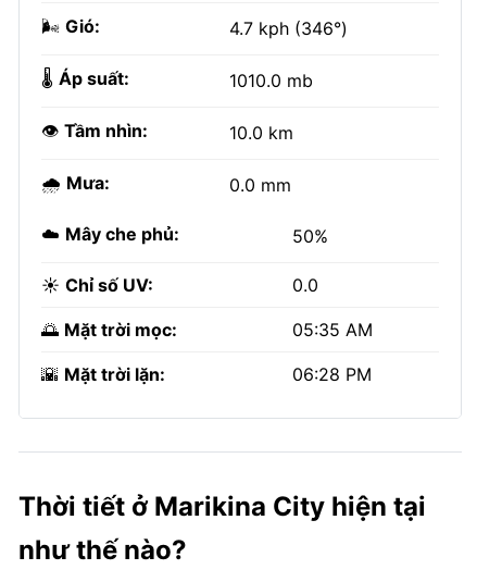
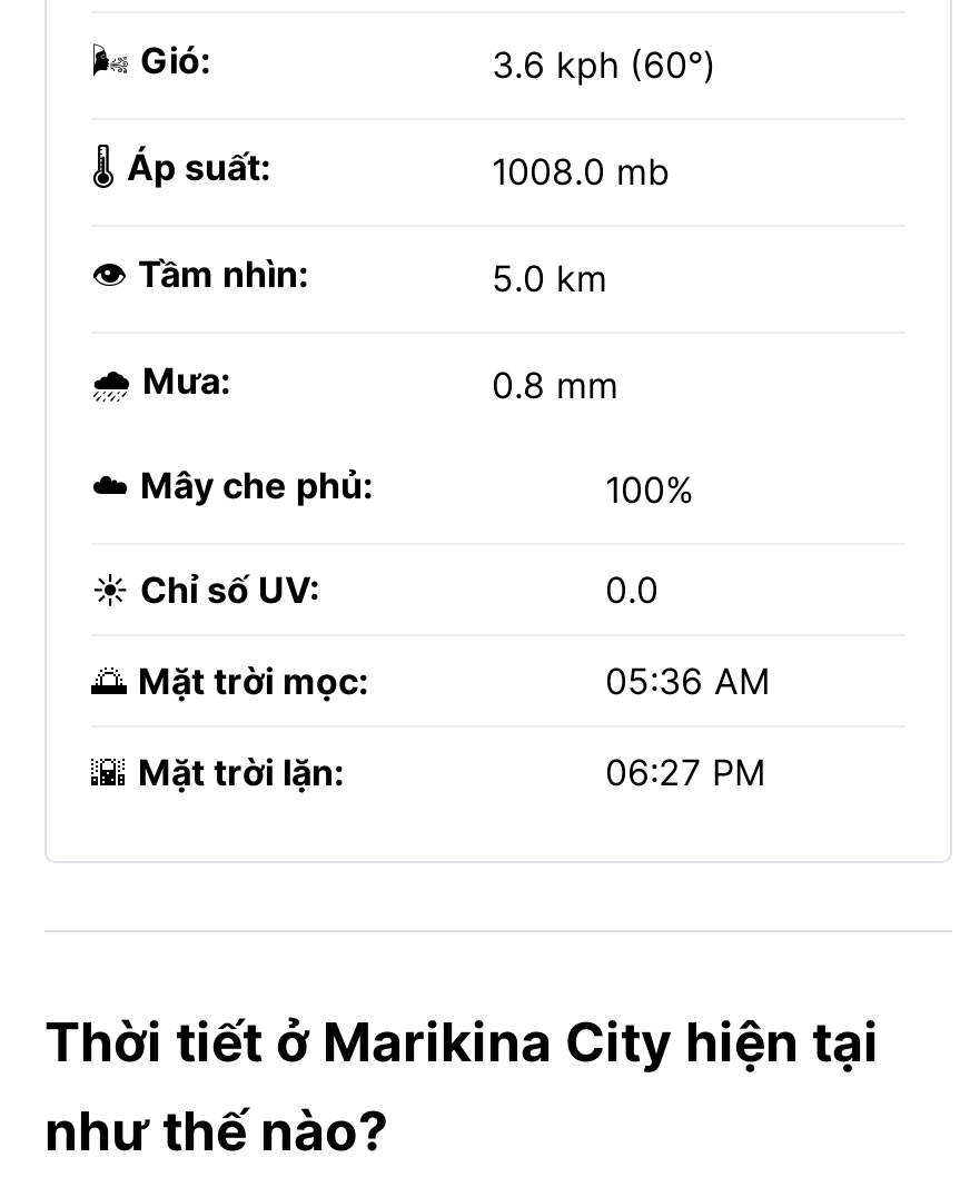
[229,17,348,39] 4.7 kph (346°) -> [492,42,716,87] 3.6 kph (60°)
[229,70,313,91] 1010.0 mb -> [492,149,670,194] 1008.0 mb
[229,122,293,144] 10.0 km -> [492,256,607,300] 5.0 km
[229,174,291,196] 0.0 mm -> [492,363,618,407] 0.8 mm
[292,225,328,247] 50% -> [605,467,694,512] 100%
[292,319,373,340] 05:35 AM -> [605,659,770,703] 05:36 AM
[292,363,372,385] 06:28 PM -> [605,750,765,794] 06:27 PM

